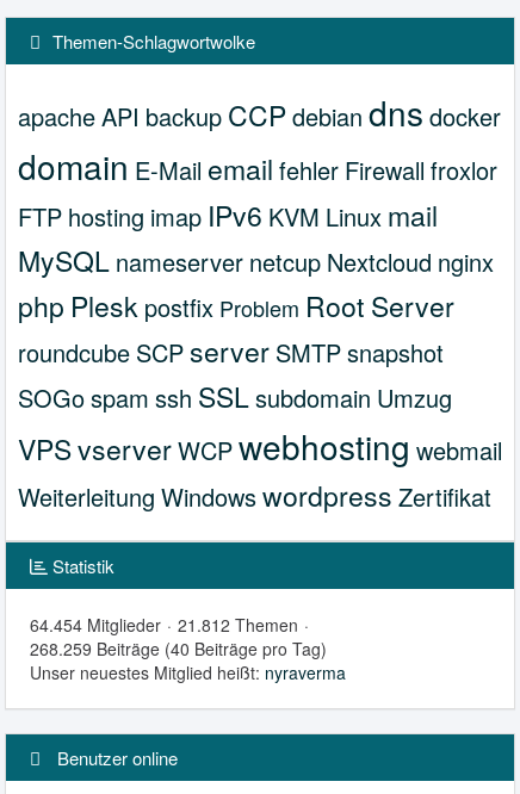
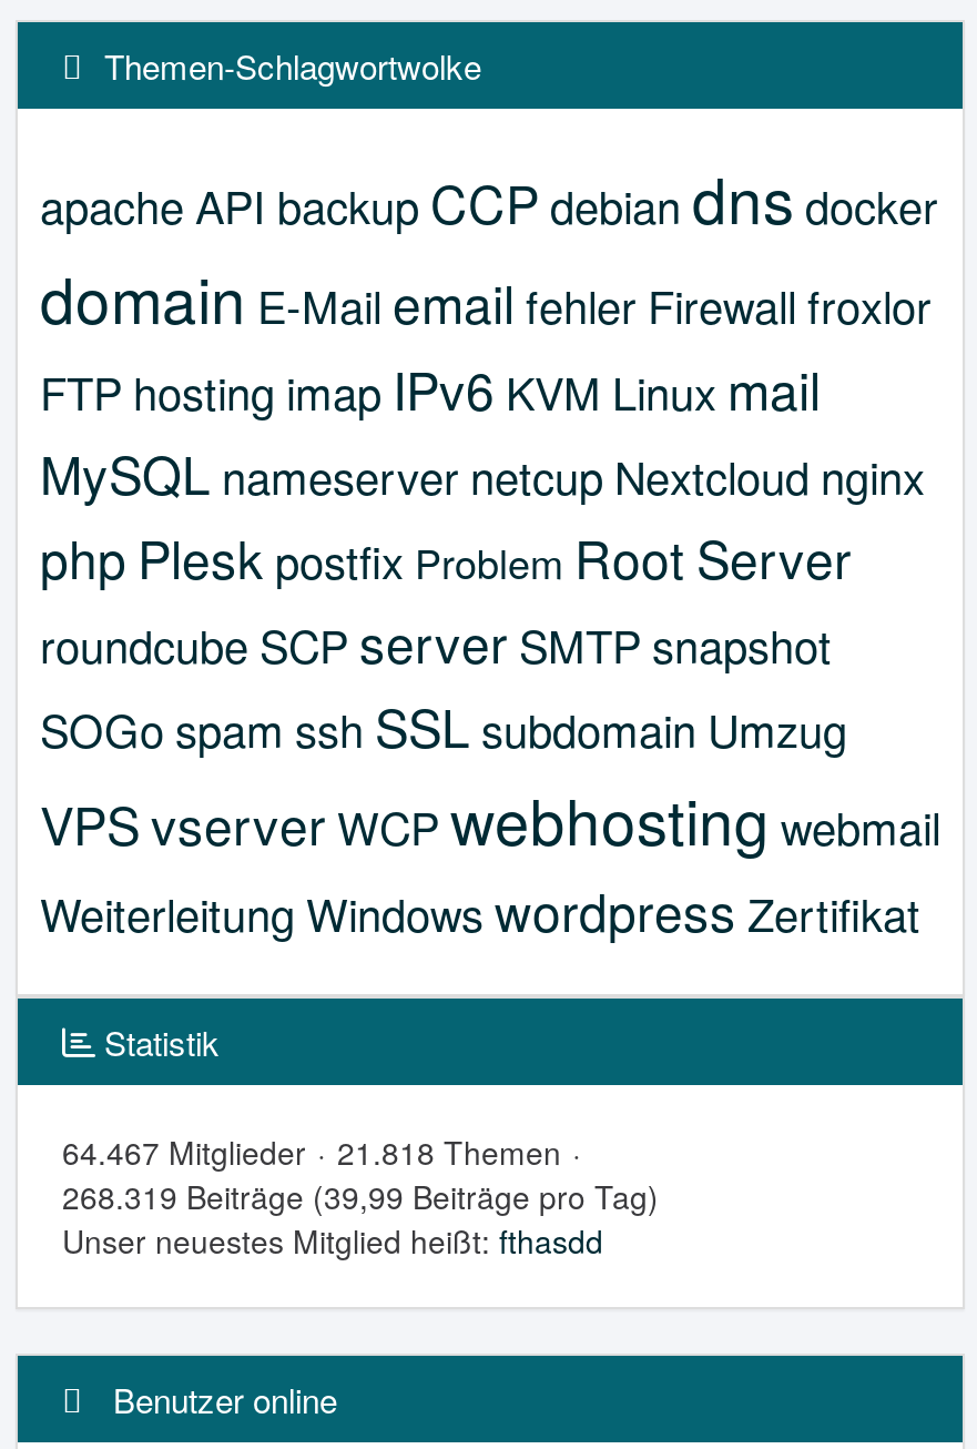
[30,613,161,637] 64.454 Mitglieder -> [62,1129,306,1174] 64.467 Mitglieder
[178,613,298,637] 21.812 Themen -> [337,1129,561,1174] 21.818 Themen
[30,637,327,660] 268.259 Beiträge (40 Beiträge pro Tag) -> [62,1174,659,1218] 268.319 Beiträge (39,99 Beiträge pro Tag)
[30,660,346,684] Unser neuestes Mitglied heißt: nyraverma -> [62,1218,603,1263] Unser neuestes Mitglied heißt: fthasdd

